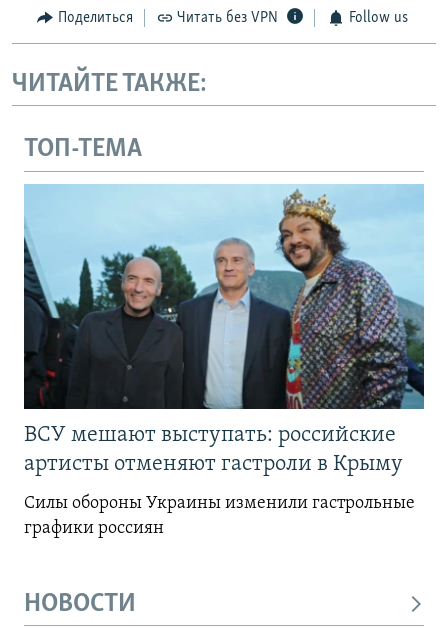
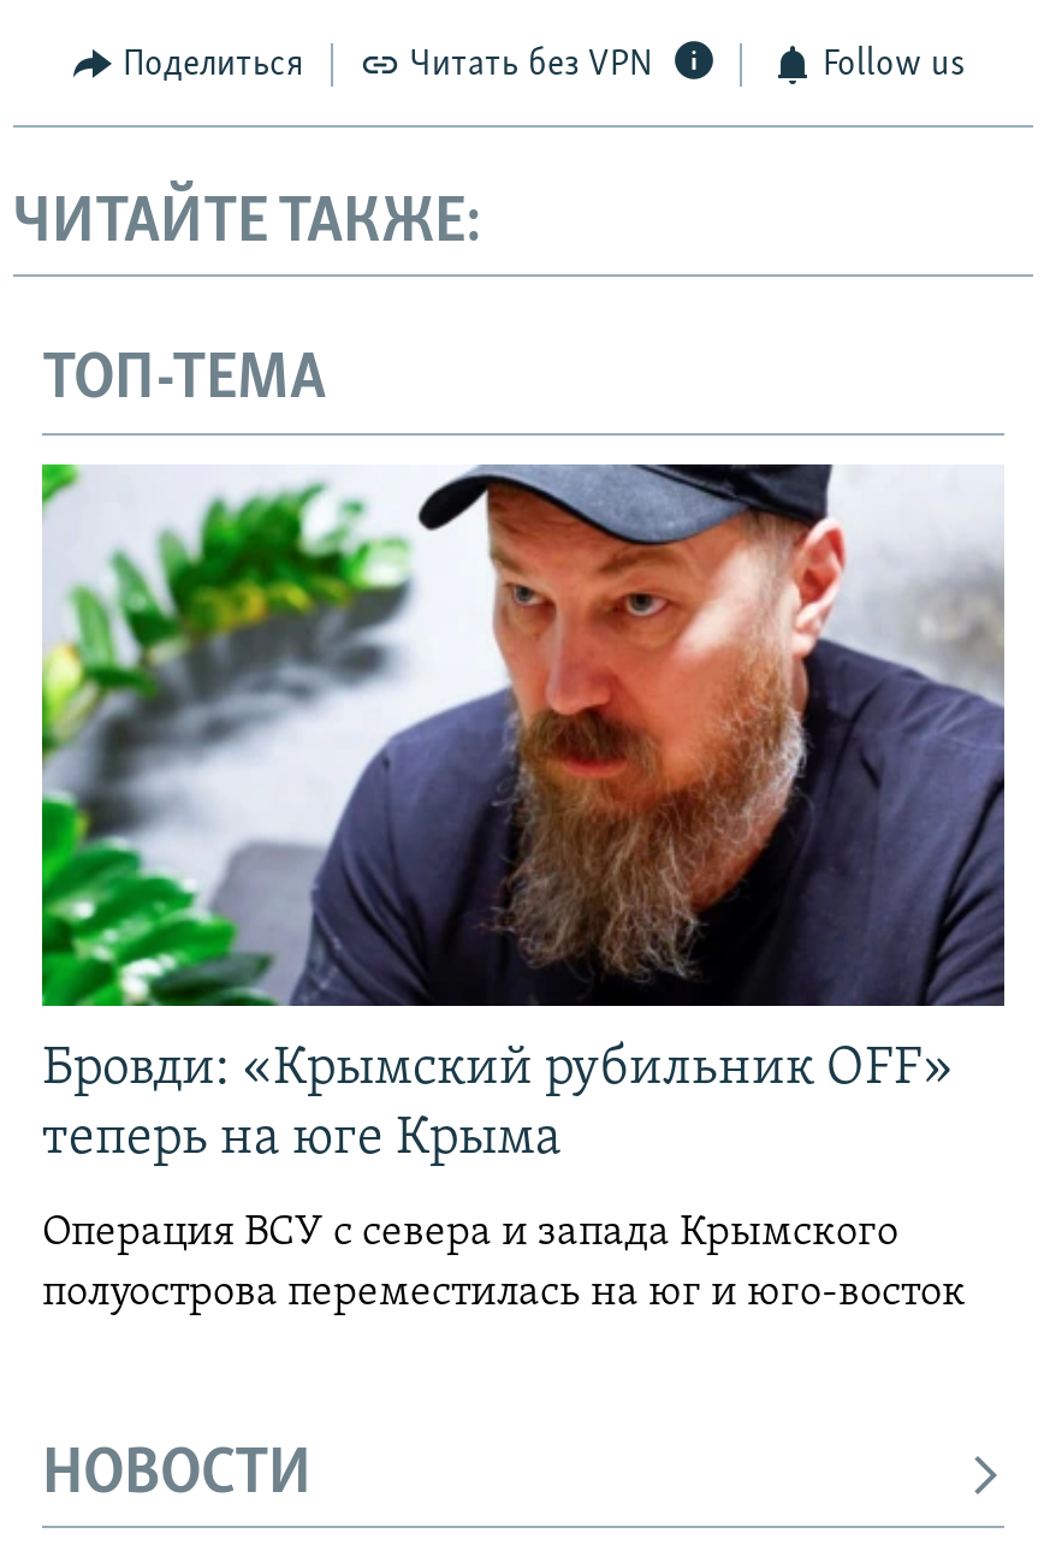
[23,184,425,476] [image] | ВСУ мешают выступать: российские | артисты отменяют гастроли в Крыму -> [40,462,1007,1167] [image] | Бровди: «Крымский рубильник OFF» | теперь на юге Крыма
[24,494,415,538] Силы обороны Украины изменили гастрольные | графики россиян -> [42,1210,966,1316] Операция ВСУ с севера и запада Крымского | полуострова переместилась на юг и юго-восток

